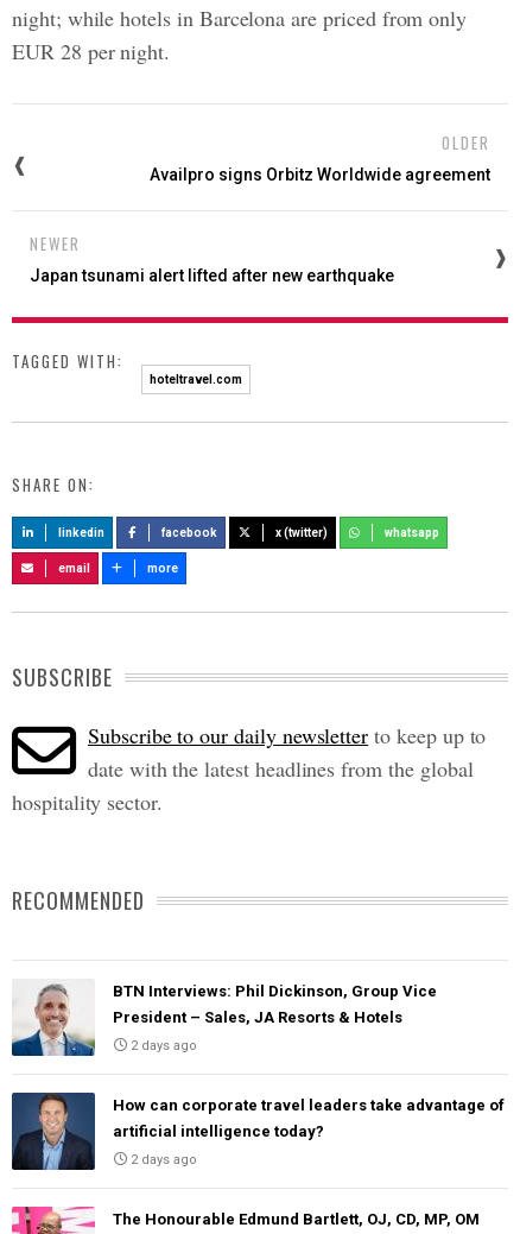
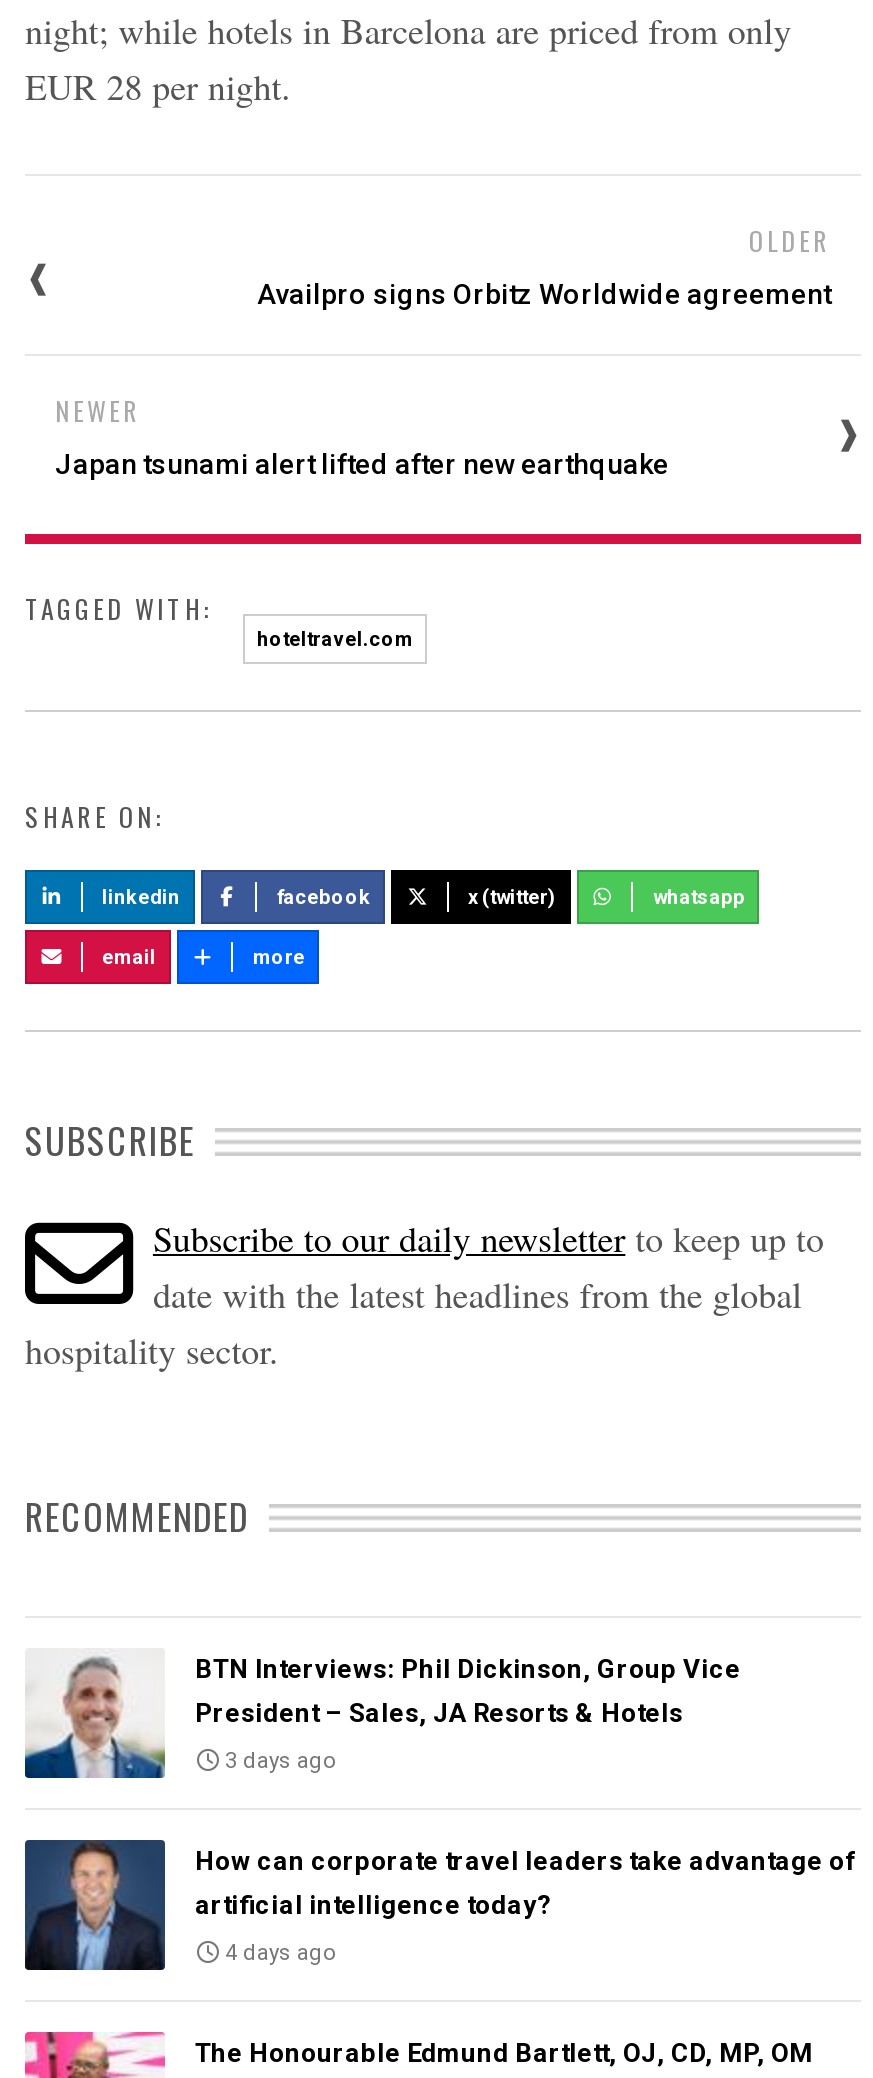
[127,1038,197,1053] 2 days ago -> [219,1748,337,1774] 3 days ago
[127,1152,197,1167] 2 days ago -> [219,1940,337,1966] 4 days ago

